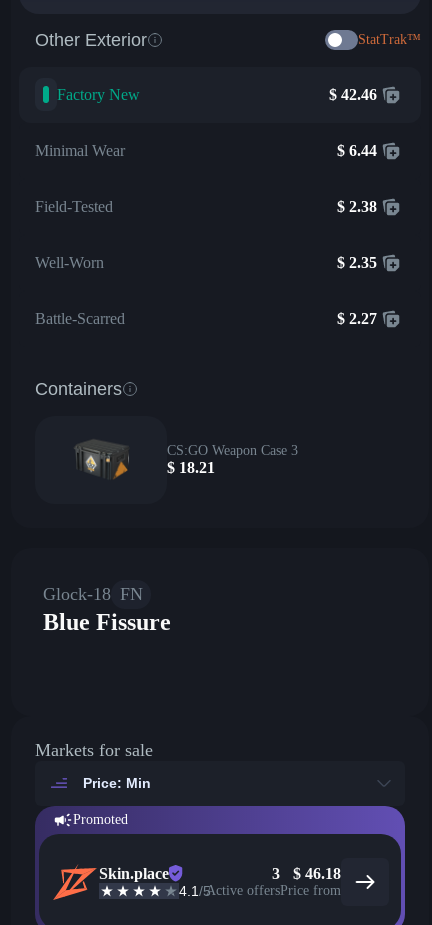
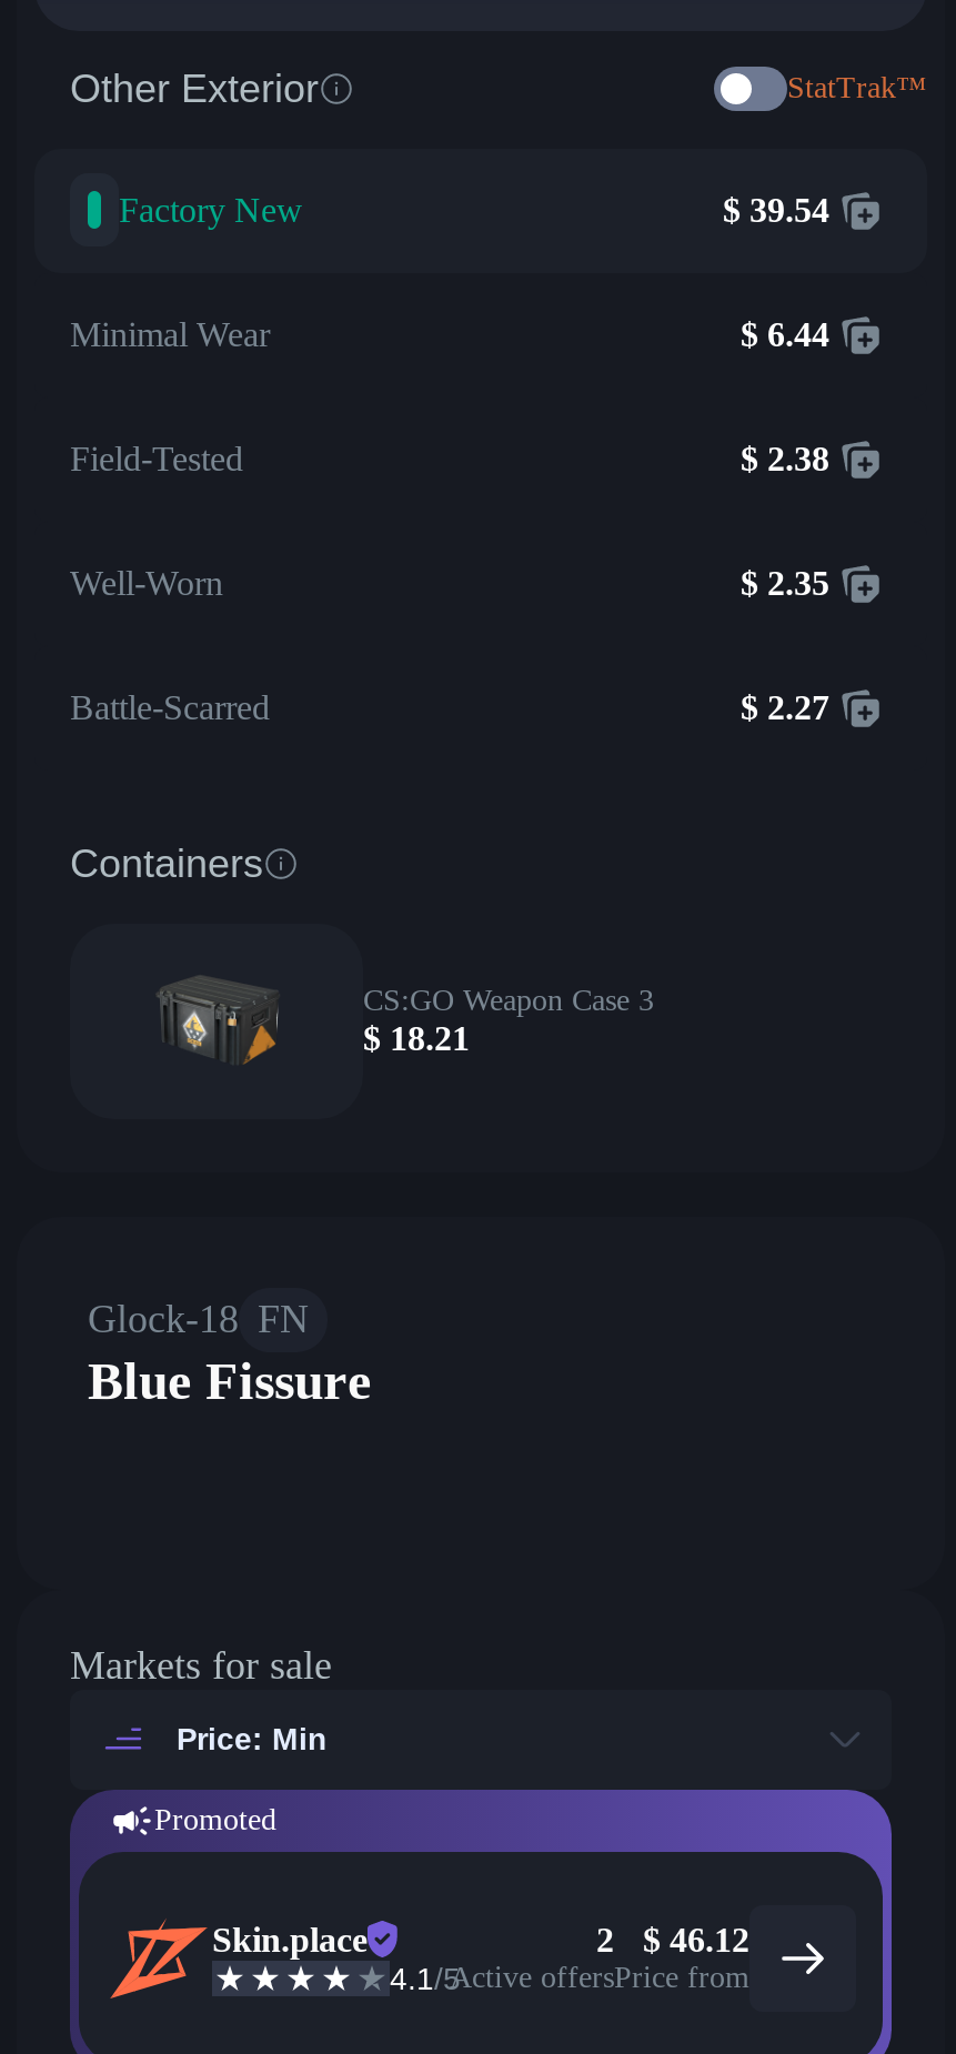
[329,86,377,103] $42.46 -> [723,190,829,228] $39.54
[272,865,280,882] 3 -> [596,1921,614,1959] 2
[293,865,341,882] $46.18 -> [643,1921,749,1959] $46.12

